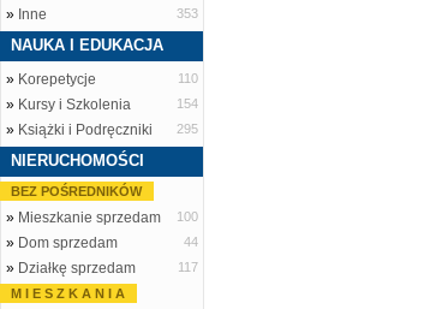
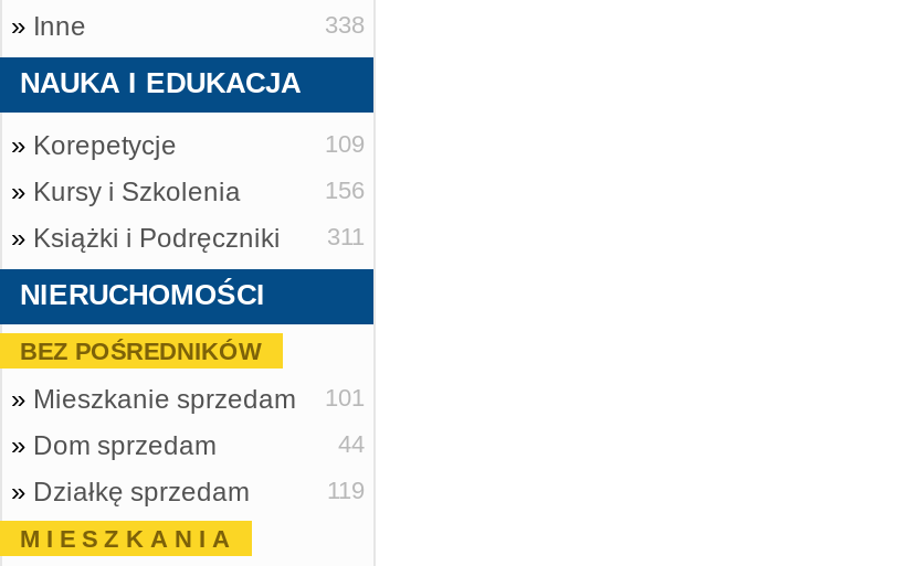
[177,6,198,20] 353 -> [325,11,365,38] 338
[178,71,198,85] 110 -> [325,130,365,157] 109
[177,96,198,111] 154 -> [325,177,365,203] 156
[6,121,198,138] » Książki i Podręczniki 295 -> [11,223,365,254] » Książki i Podręczniki 311
[6,209,198,226] » Mieszkanie sprzedam 100 -> [11,384,365,415] » Mieszkanie sprzedam 101
[178,260,198,274] 117 -> [327,477,365,503] 119

